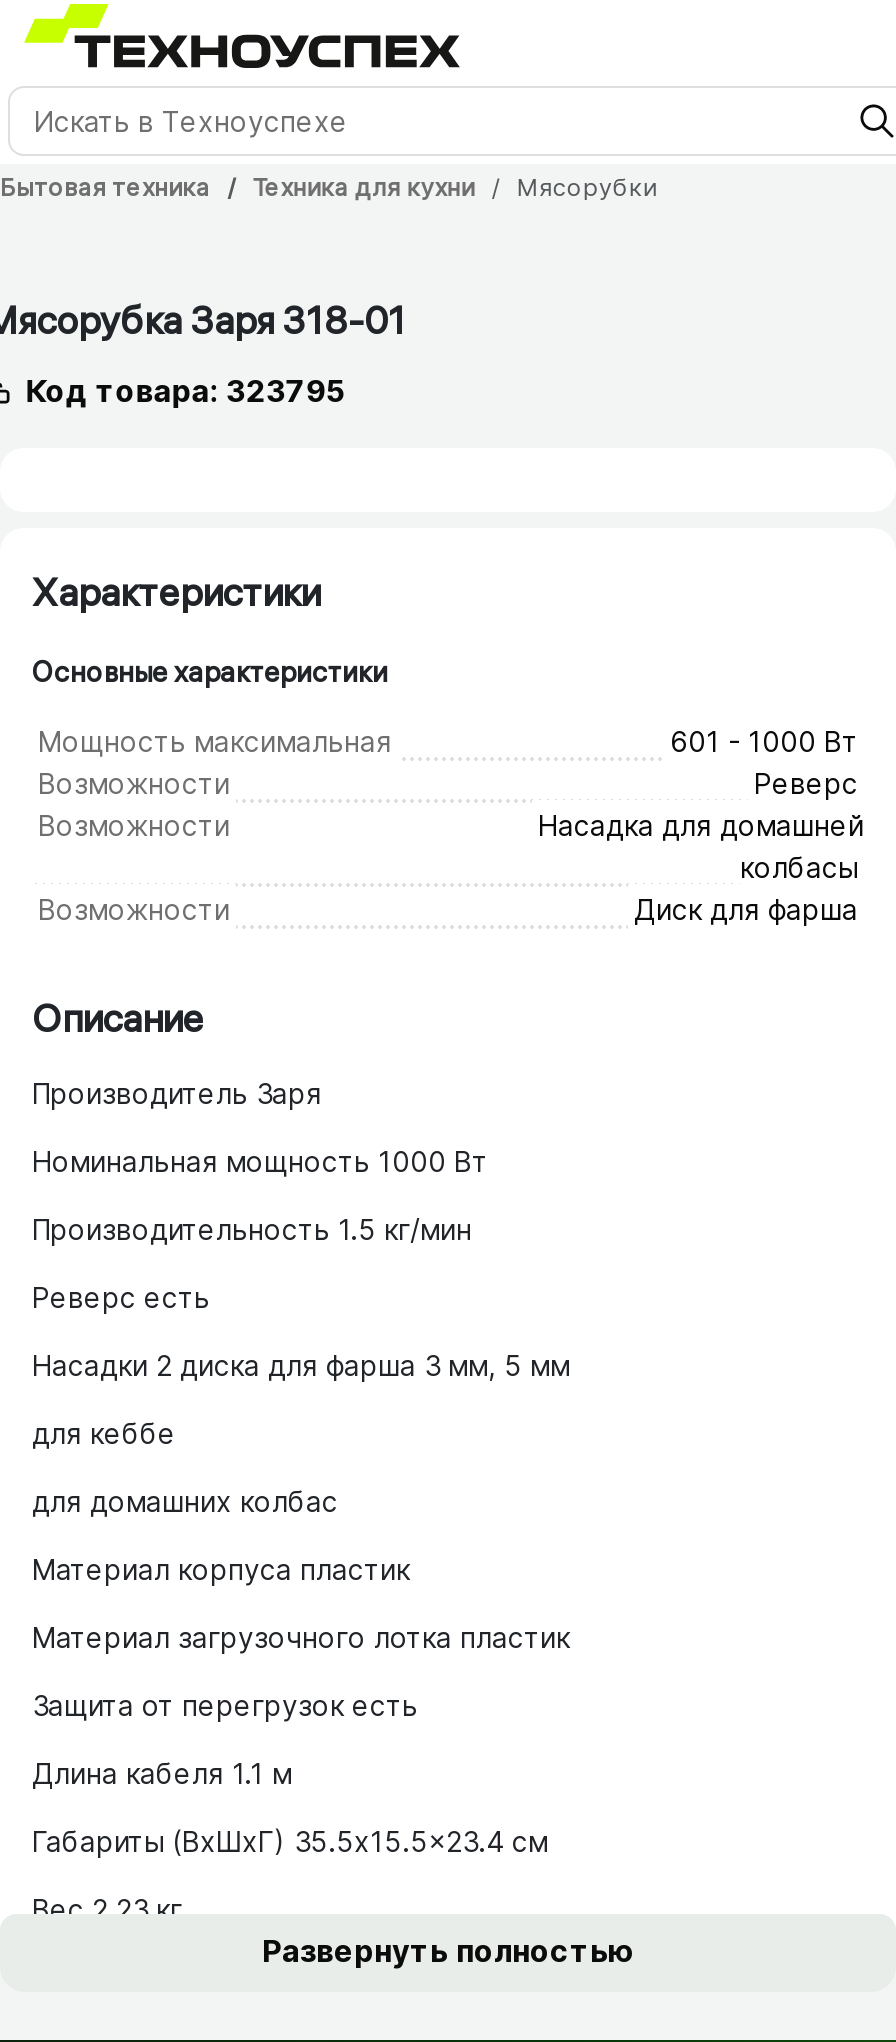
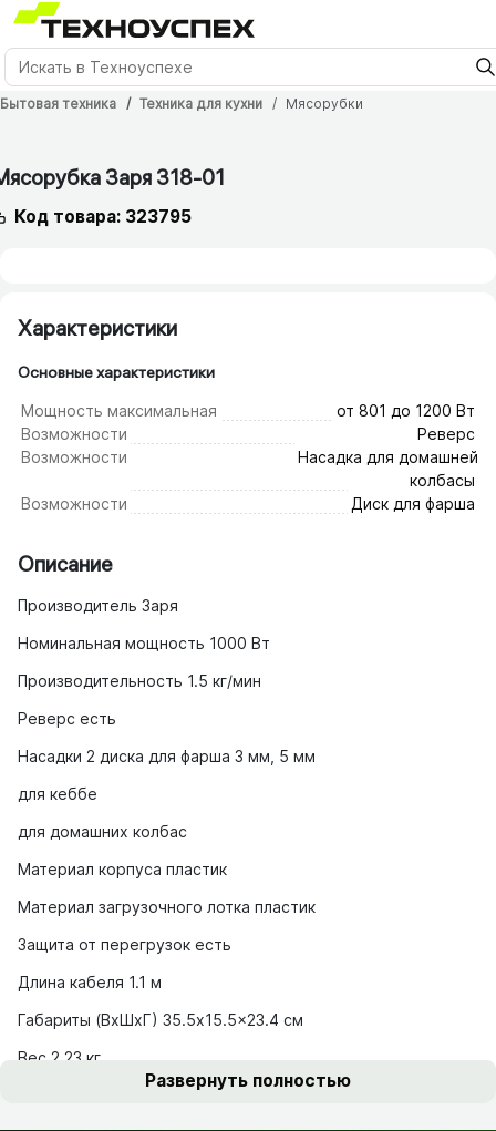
[670,724,858,758] 601 - 1000 Вт -> [337,401,475,420] от 801 до 1200 Вт

